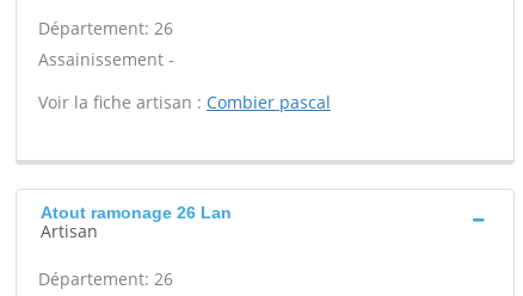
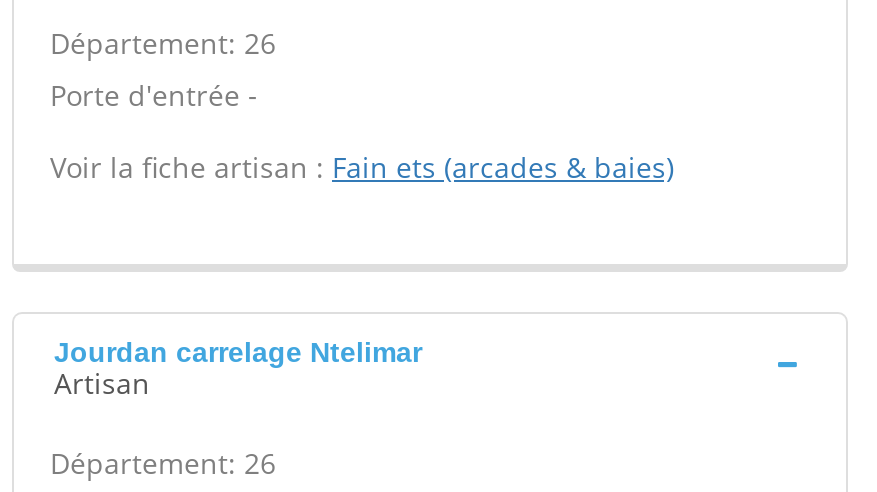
[38,48,174,70] Assainissement - -> [50,76,258,114] Porte d'entrée -
[38,91,331,113] Voir la fiche artisan : Combier pascal -> [50,148,674,186] Voir la fiche artisan : Fain ets (arcades & baies)
[41,203,232,222] Atout ramonage 26 Lan -> [54,336,422,368] Jourdan carrelage Ntelimar

